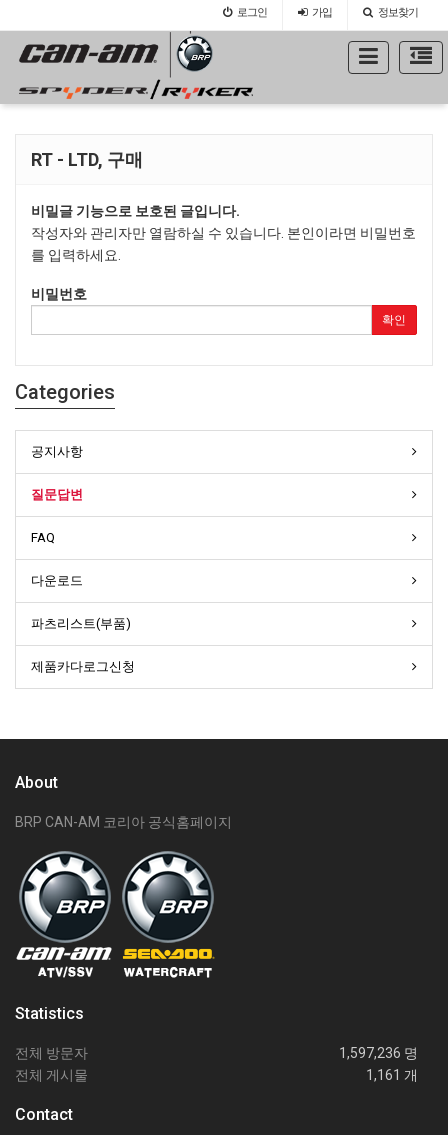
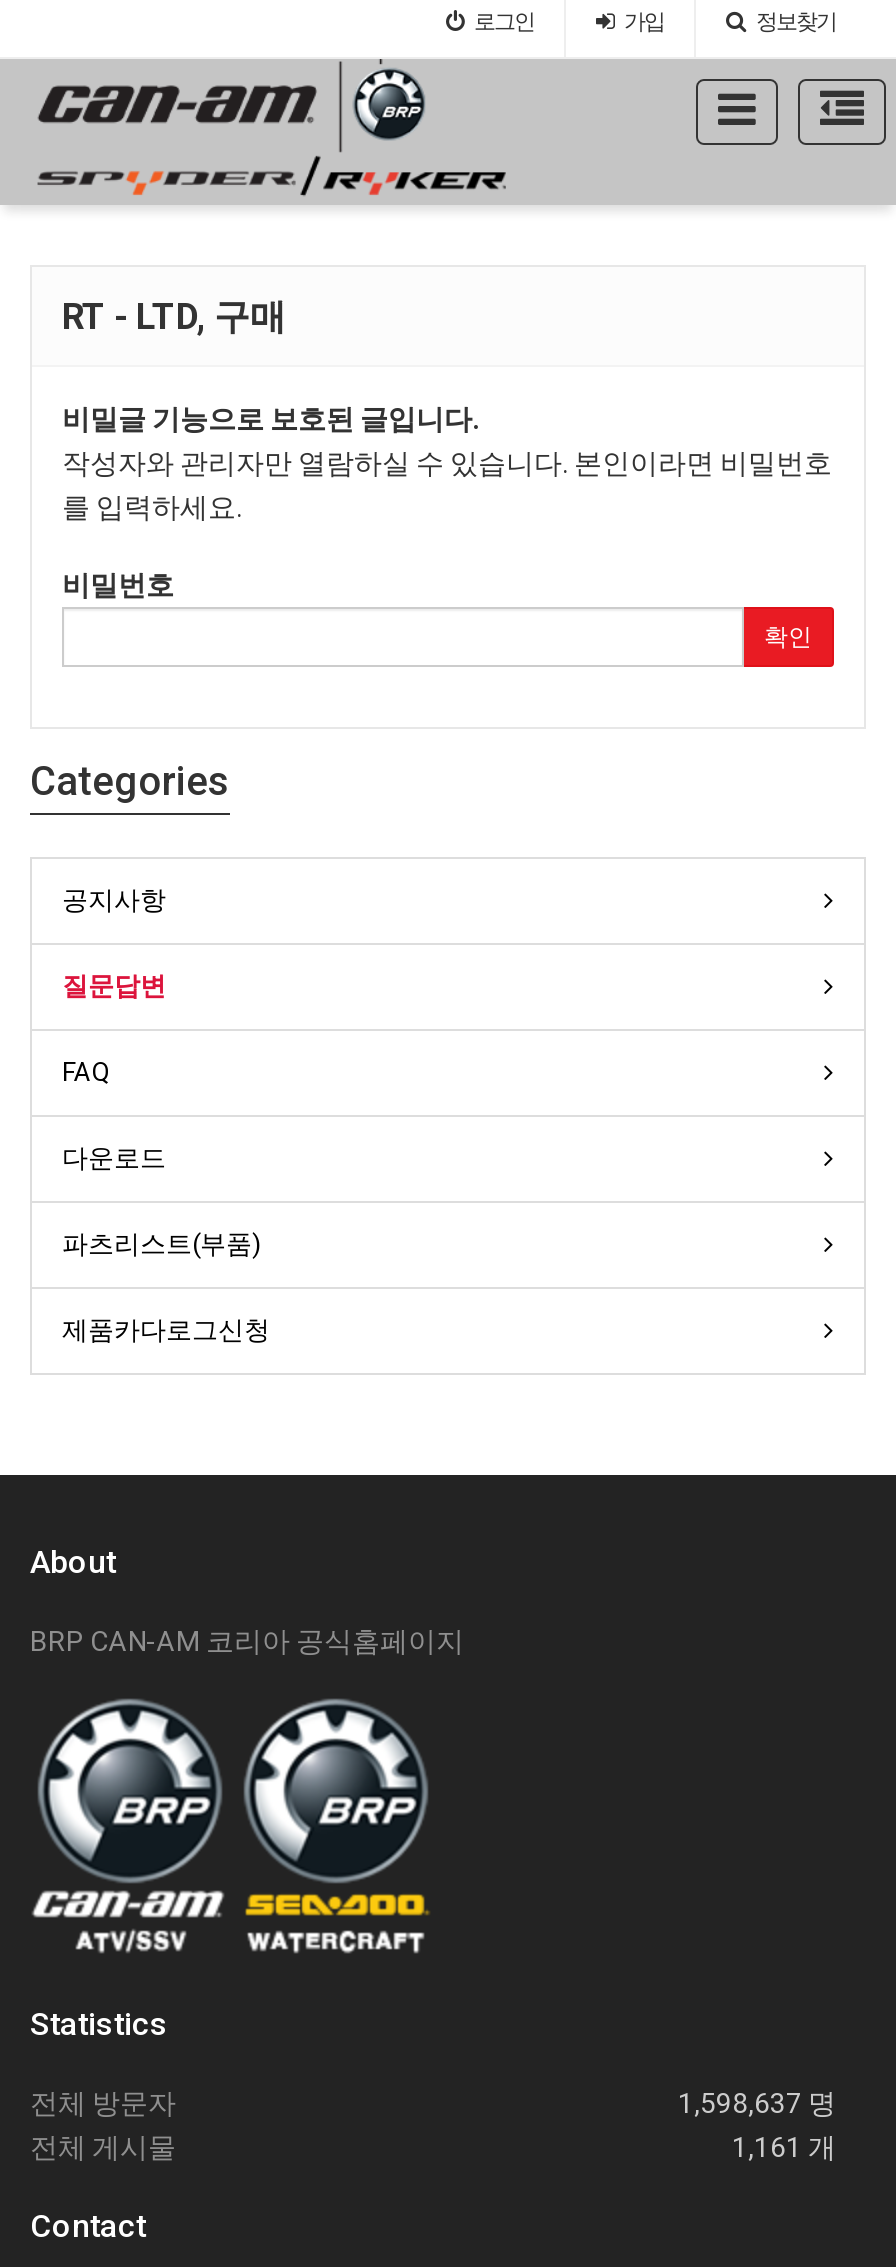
[339,1045,418,1061] 1,597,236 명 -> [678,2087,836,2119] 1,598,637 명

